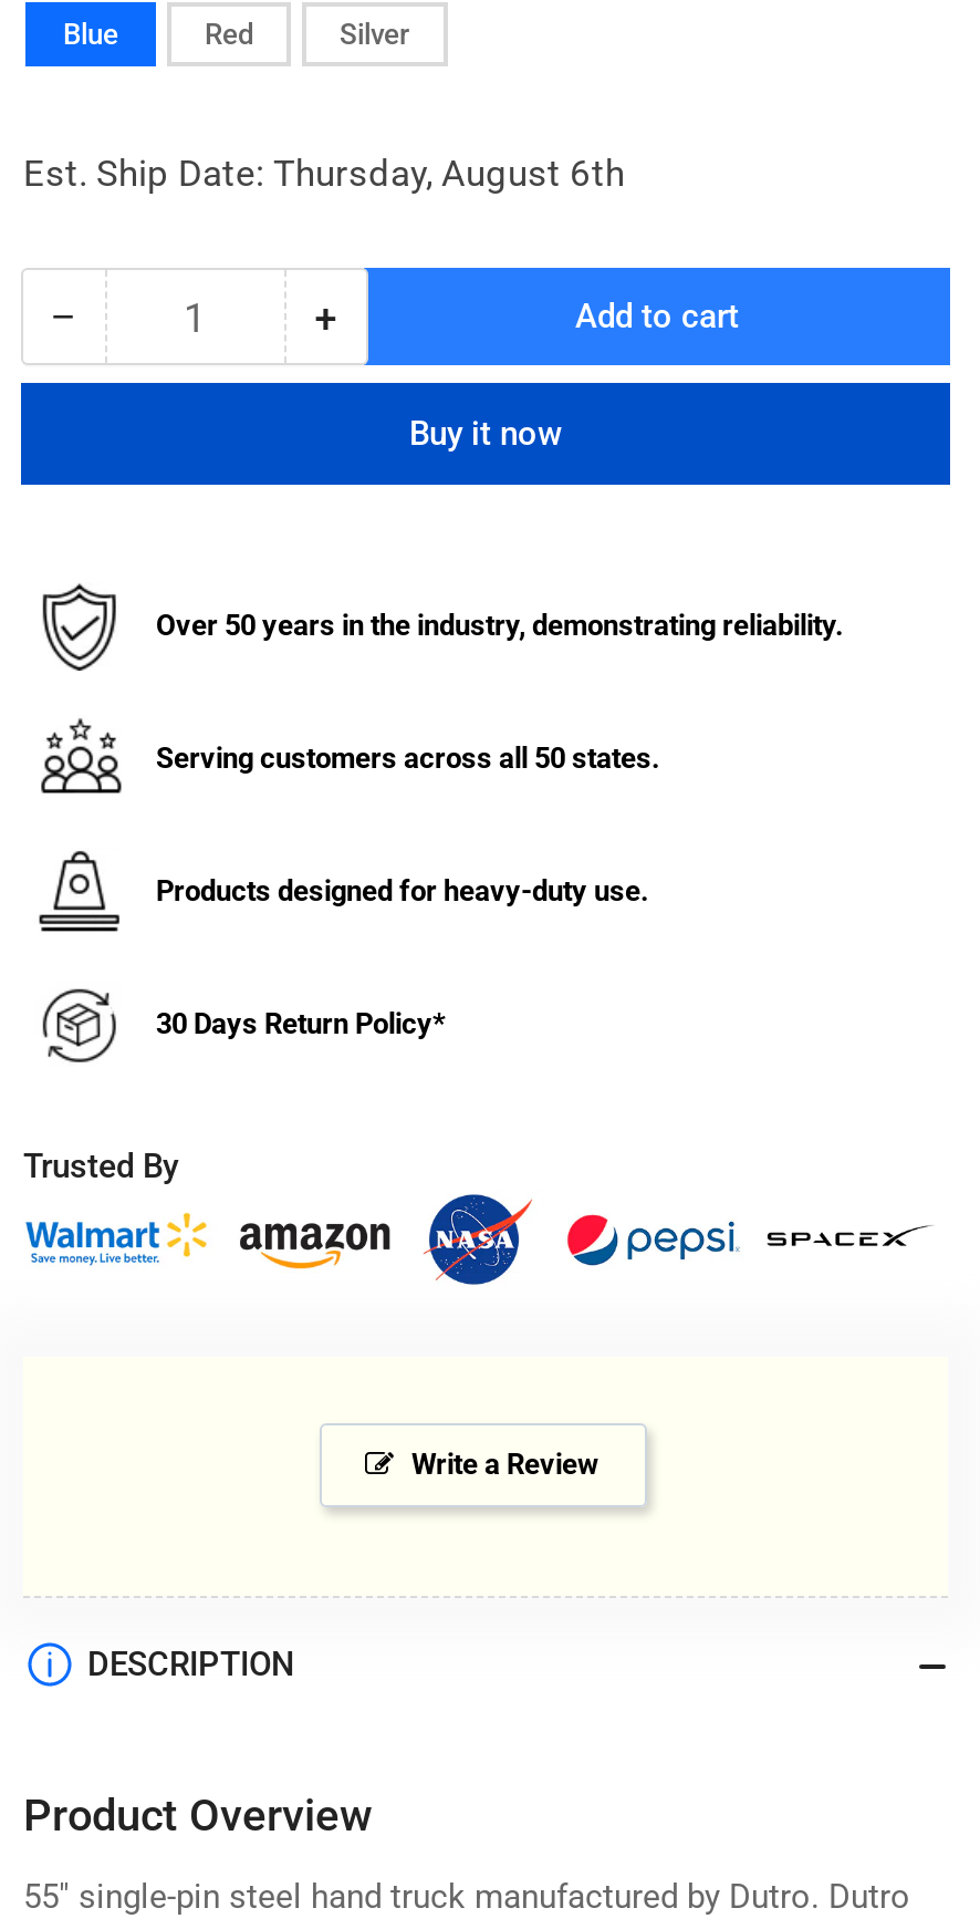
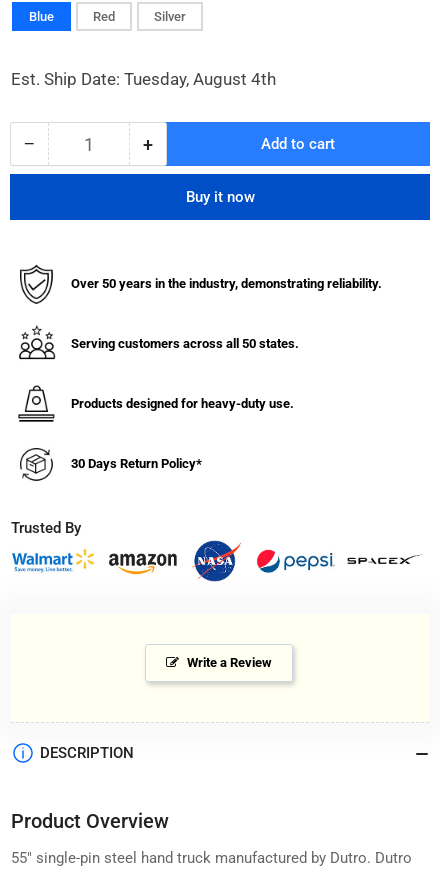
[23,153,625,195] Est. Ship Date: Thursday, August 6th -> [11,70,276,89] Est. Ship Date: Tuesday, August 4th

